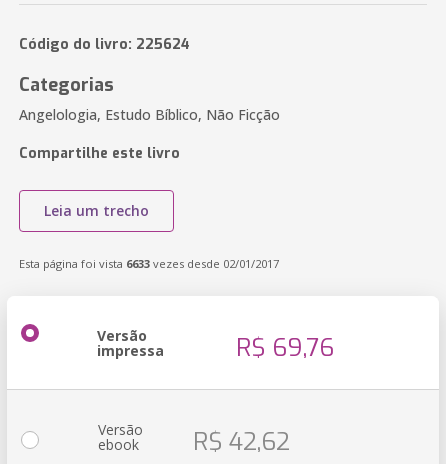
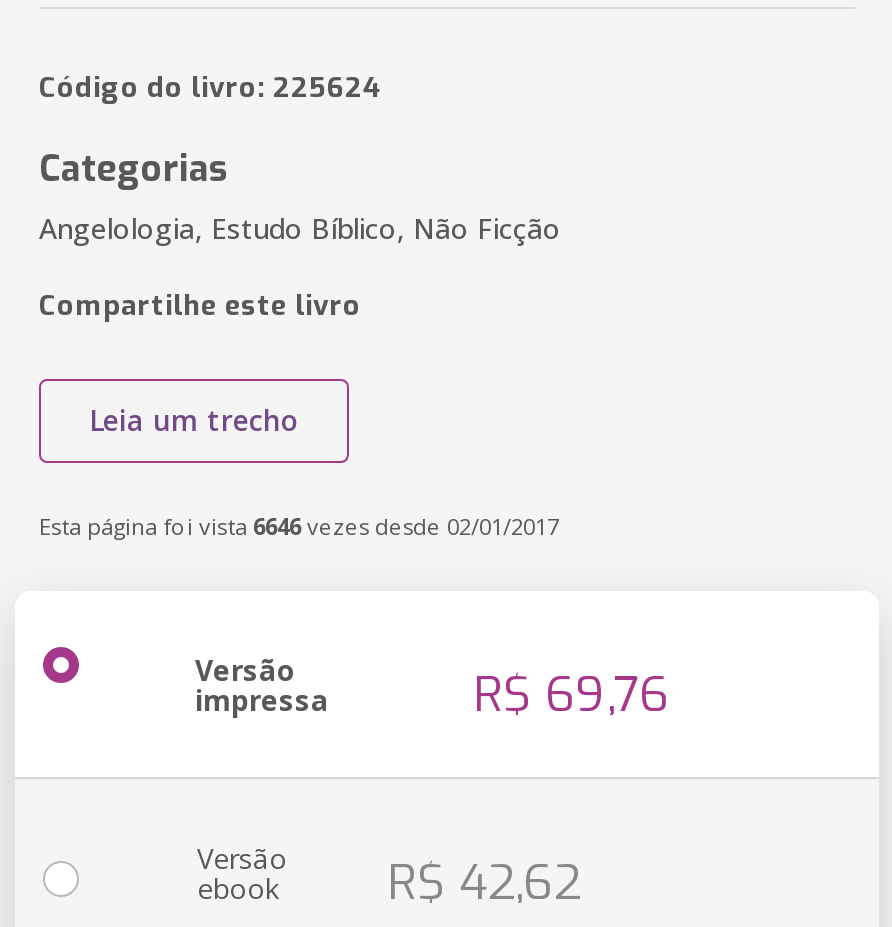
[19,256,279,271] Esta página foi vista 6633vezes desde 02/01/2017 -> [39,511,559,541] Esta página foi vista 6646vezes desde 02/01/2017

